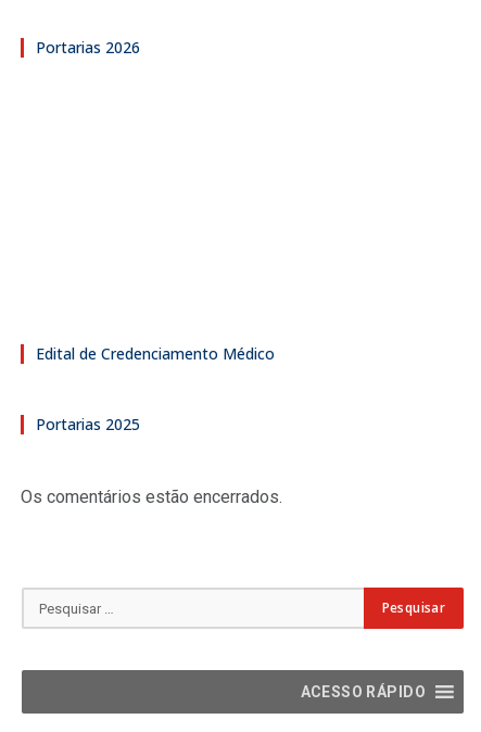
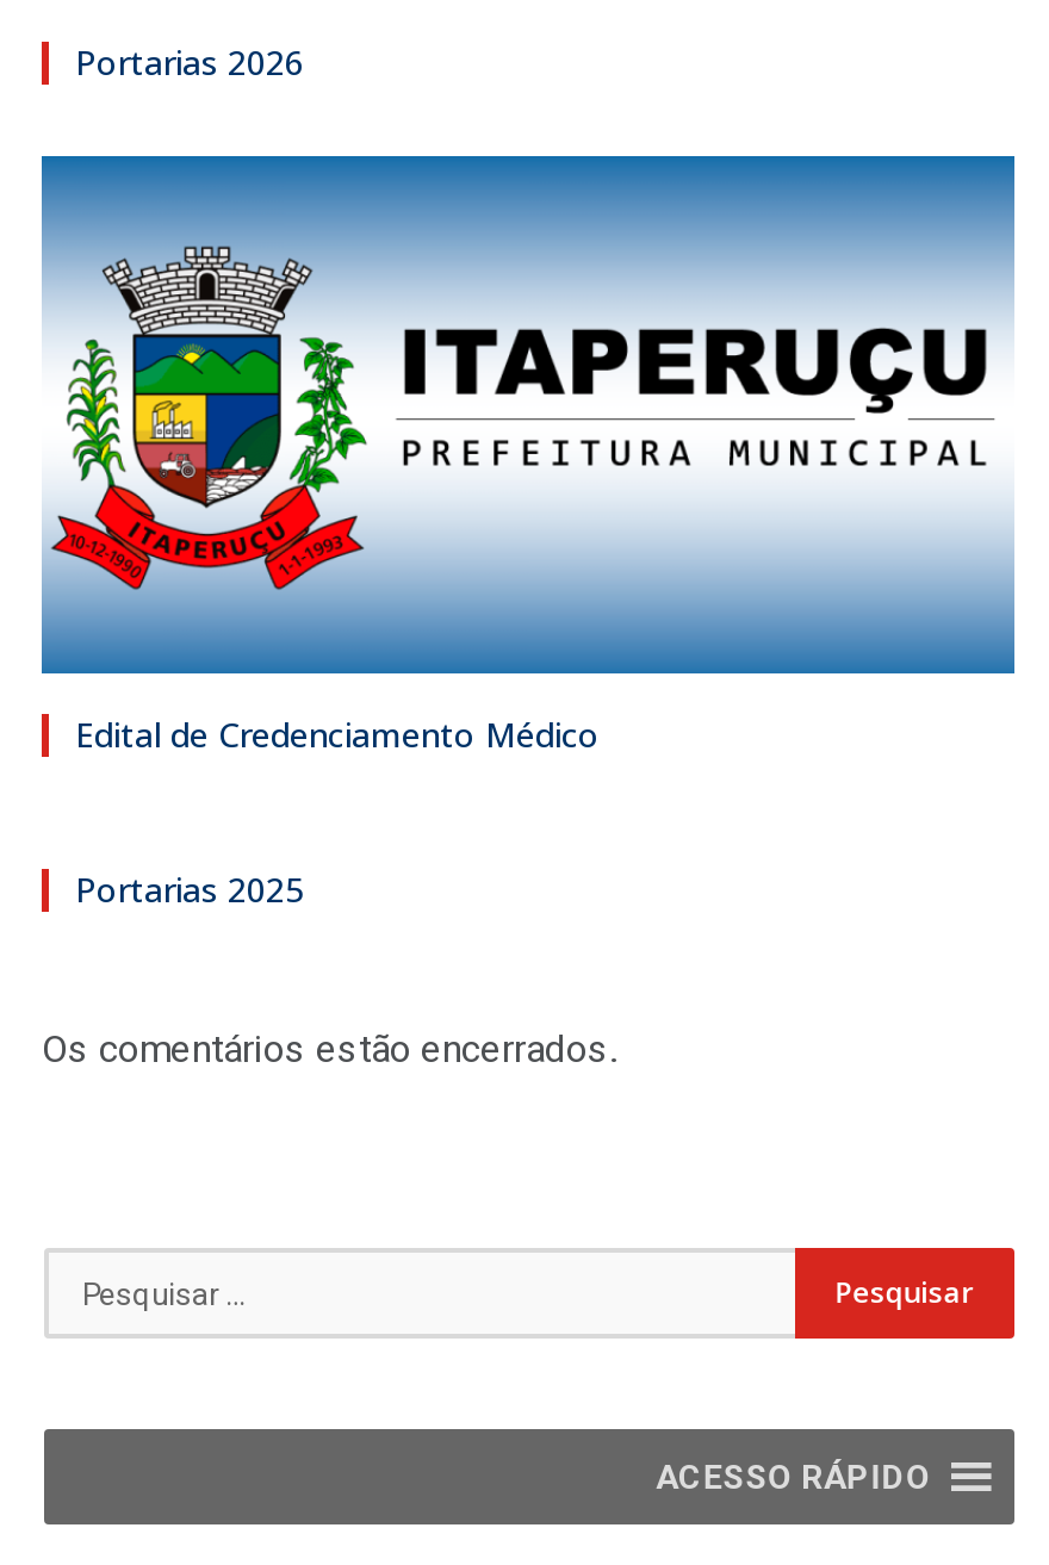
none -> [39,154,1017,676] [image]

